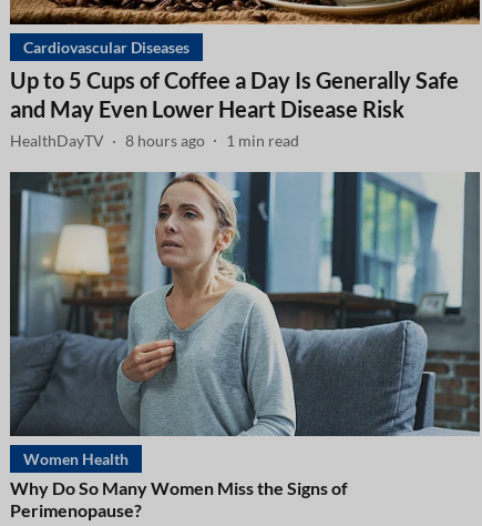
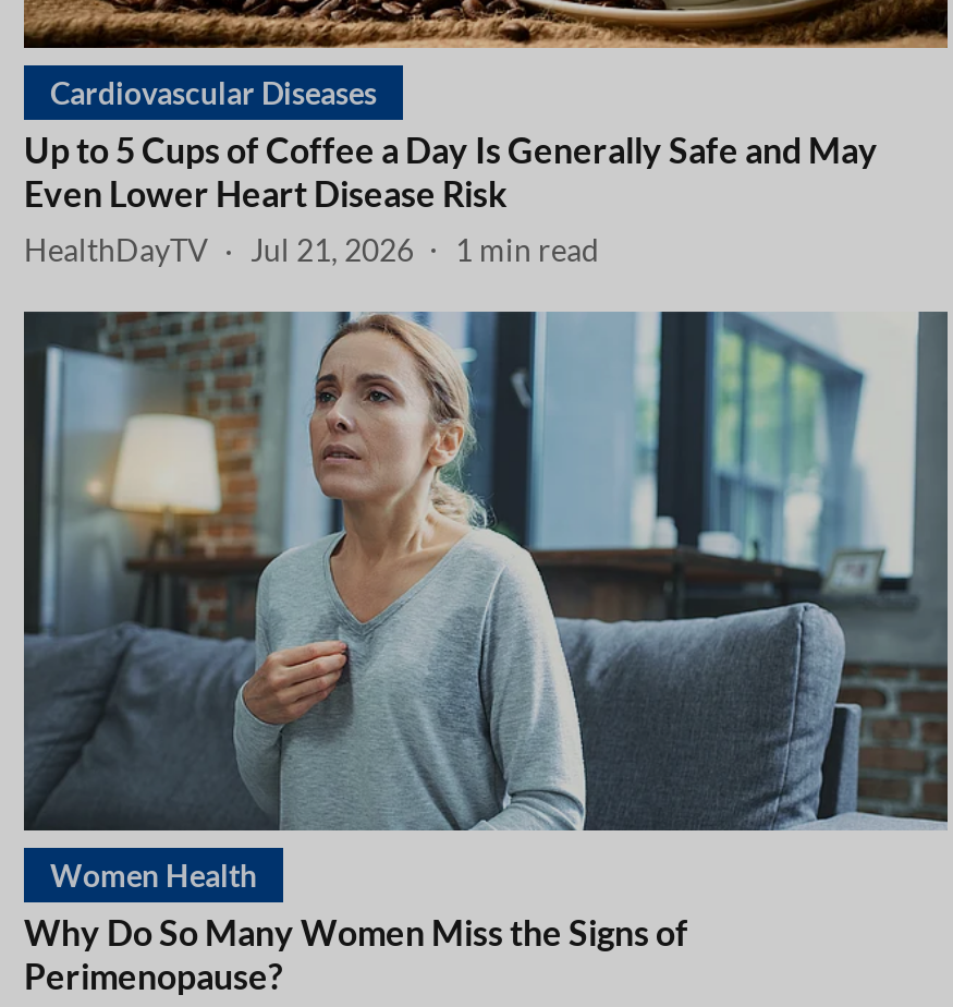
[10,131,299,150] HealthDayTV 8 hours ago 1 min read -> [24,231,599,268] HealthDayTV Jul 21, 2026 1 min read

